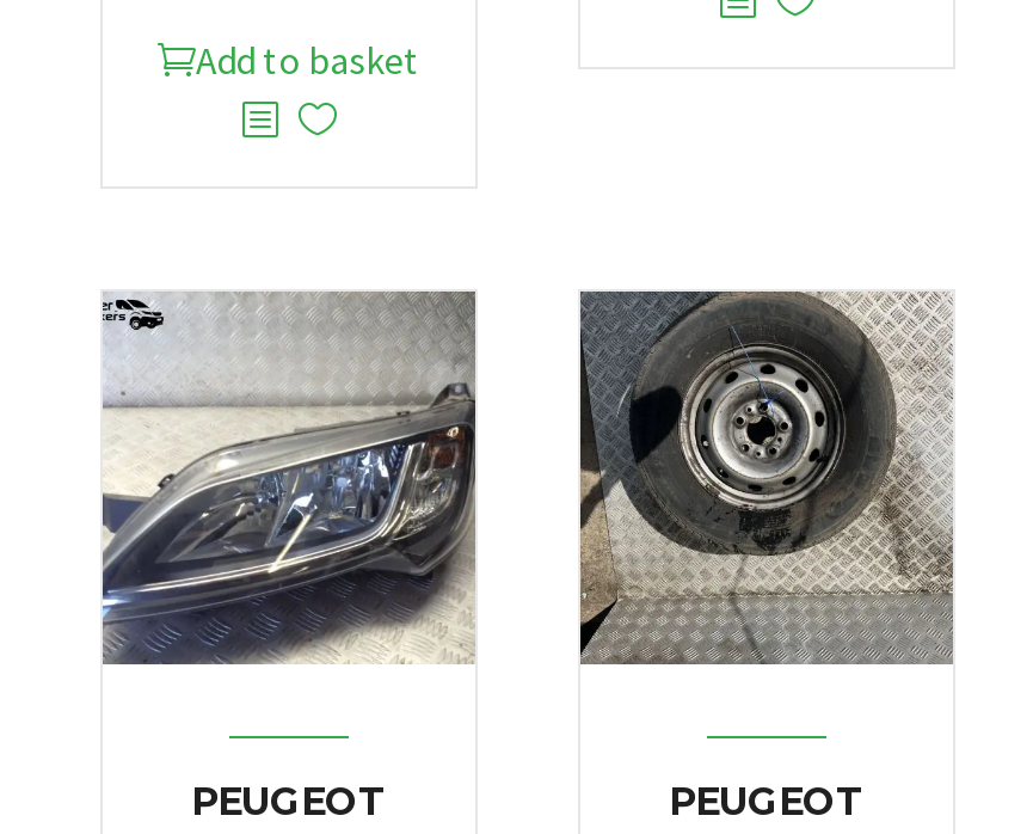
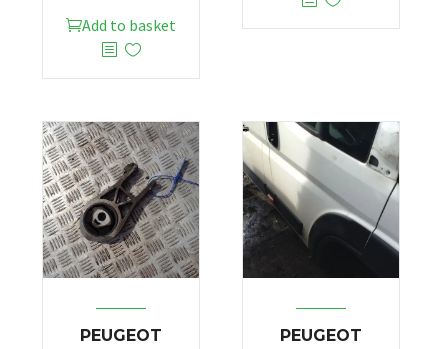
[103,292,475,664] [image] -> [43,122,199,279] [image]
[578,289,953,667] [image] -> [242,121,400,278] [image]

